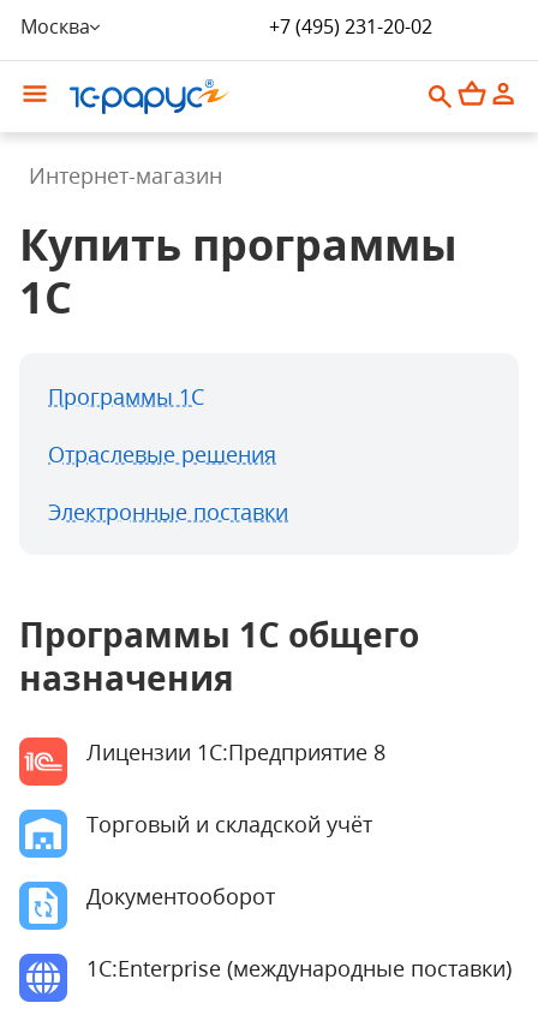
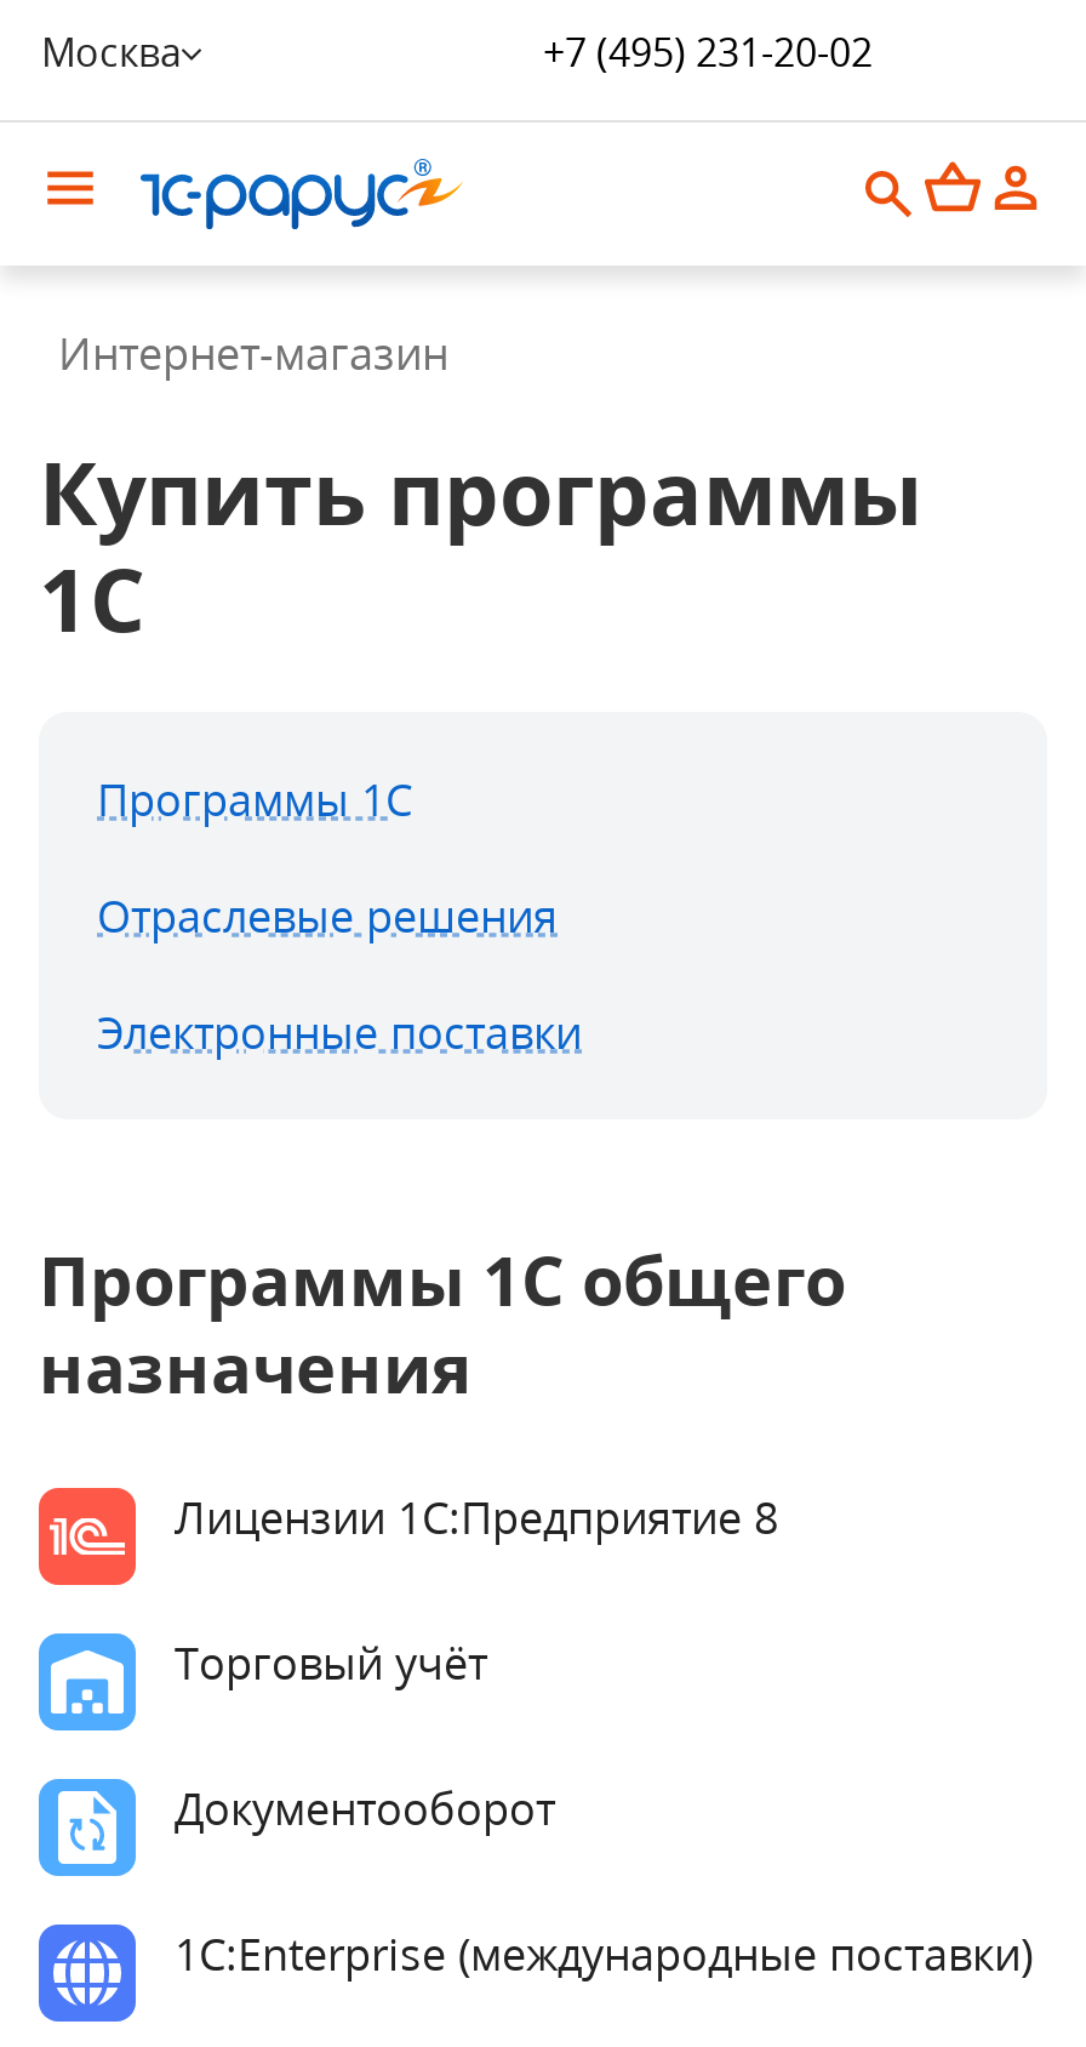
[86,810,372,838] Торговый и складской учёт -> [175,1633,487,1692] Торговый учёт

